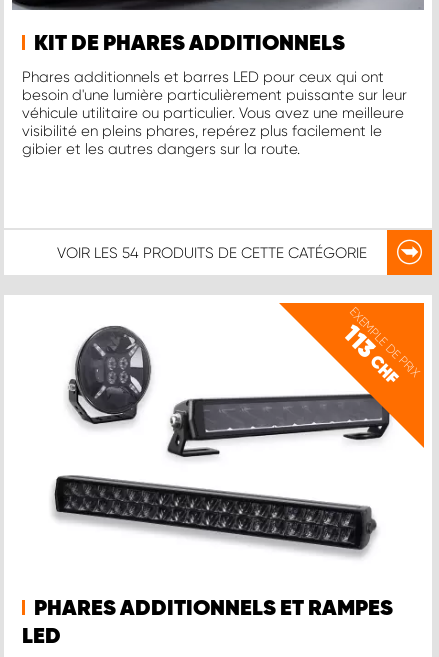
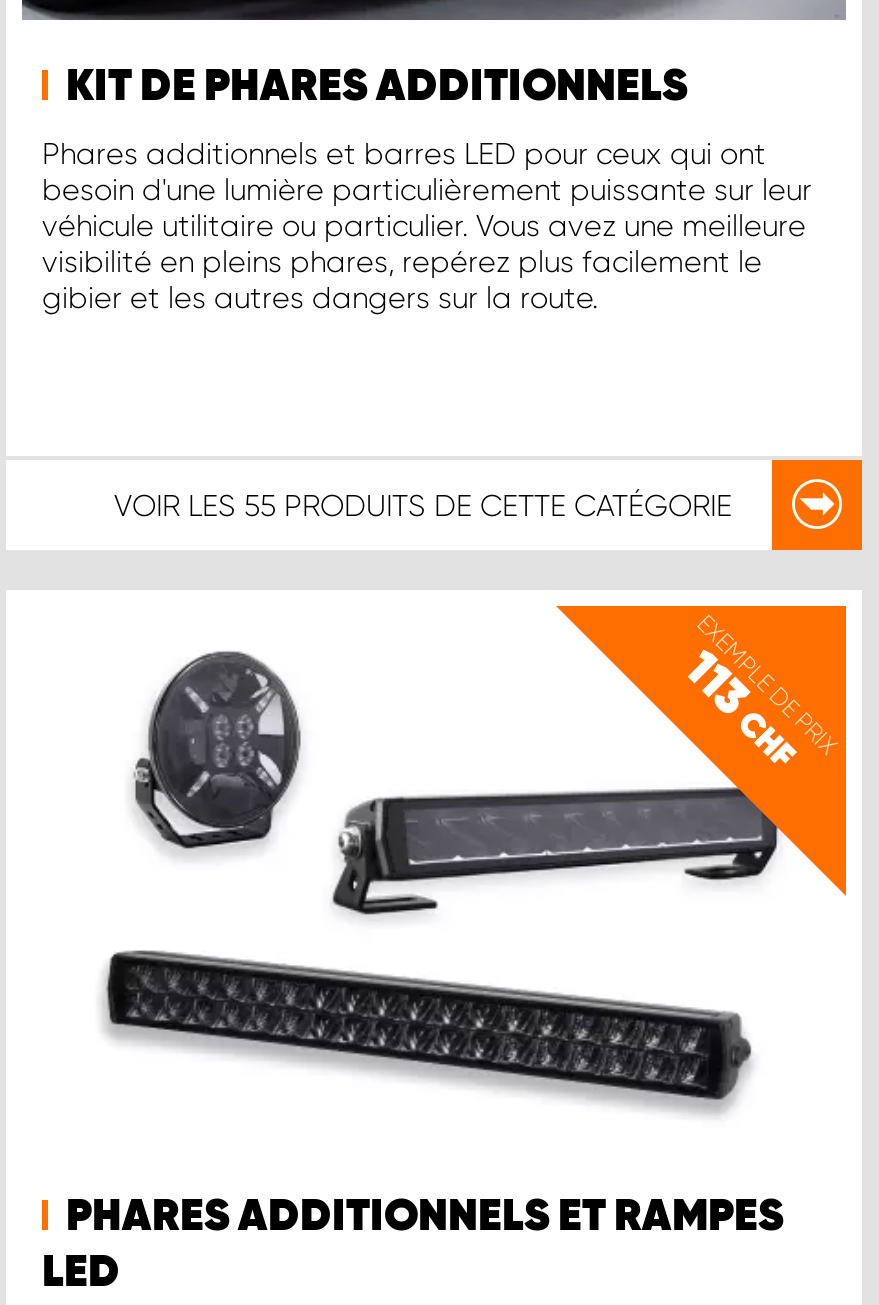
[57,243,367,261] VOIR LES 54 PRODUITS DE CETTE CATÉGORIE -> [114,487,732,523] VOIR LES 55 PRODUITS DE CETTE CATÉGORIE

